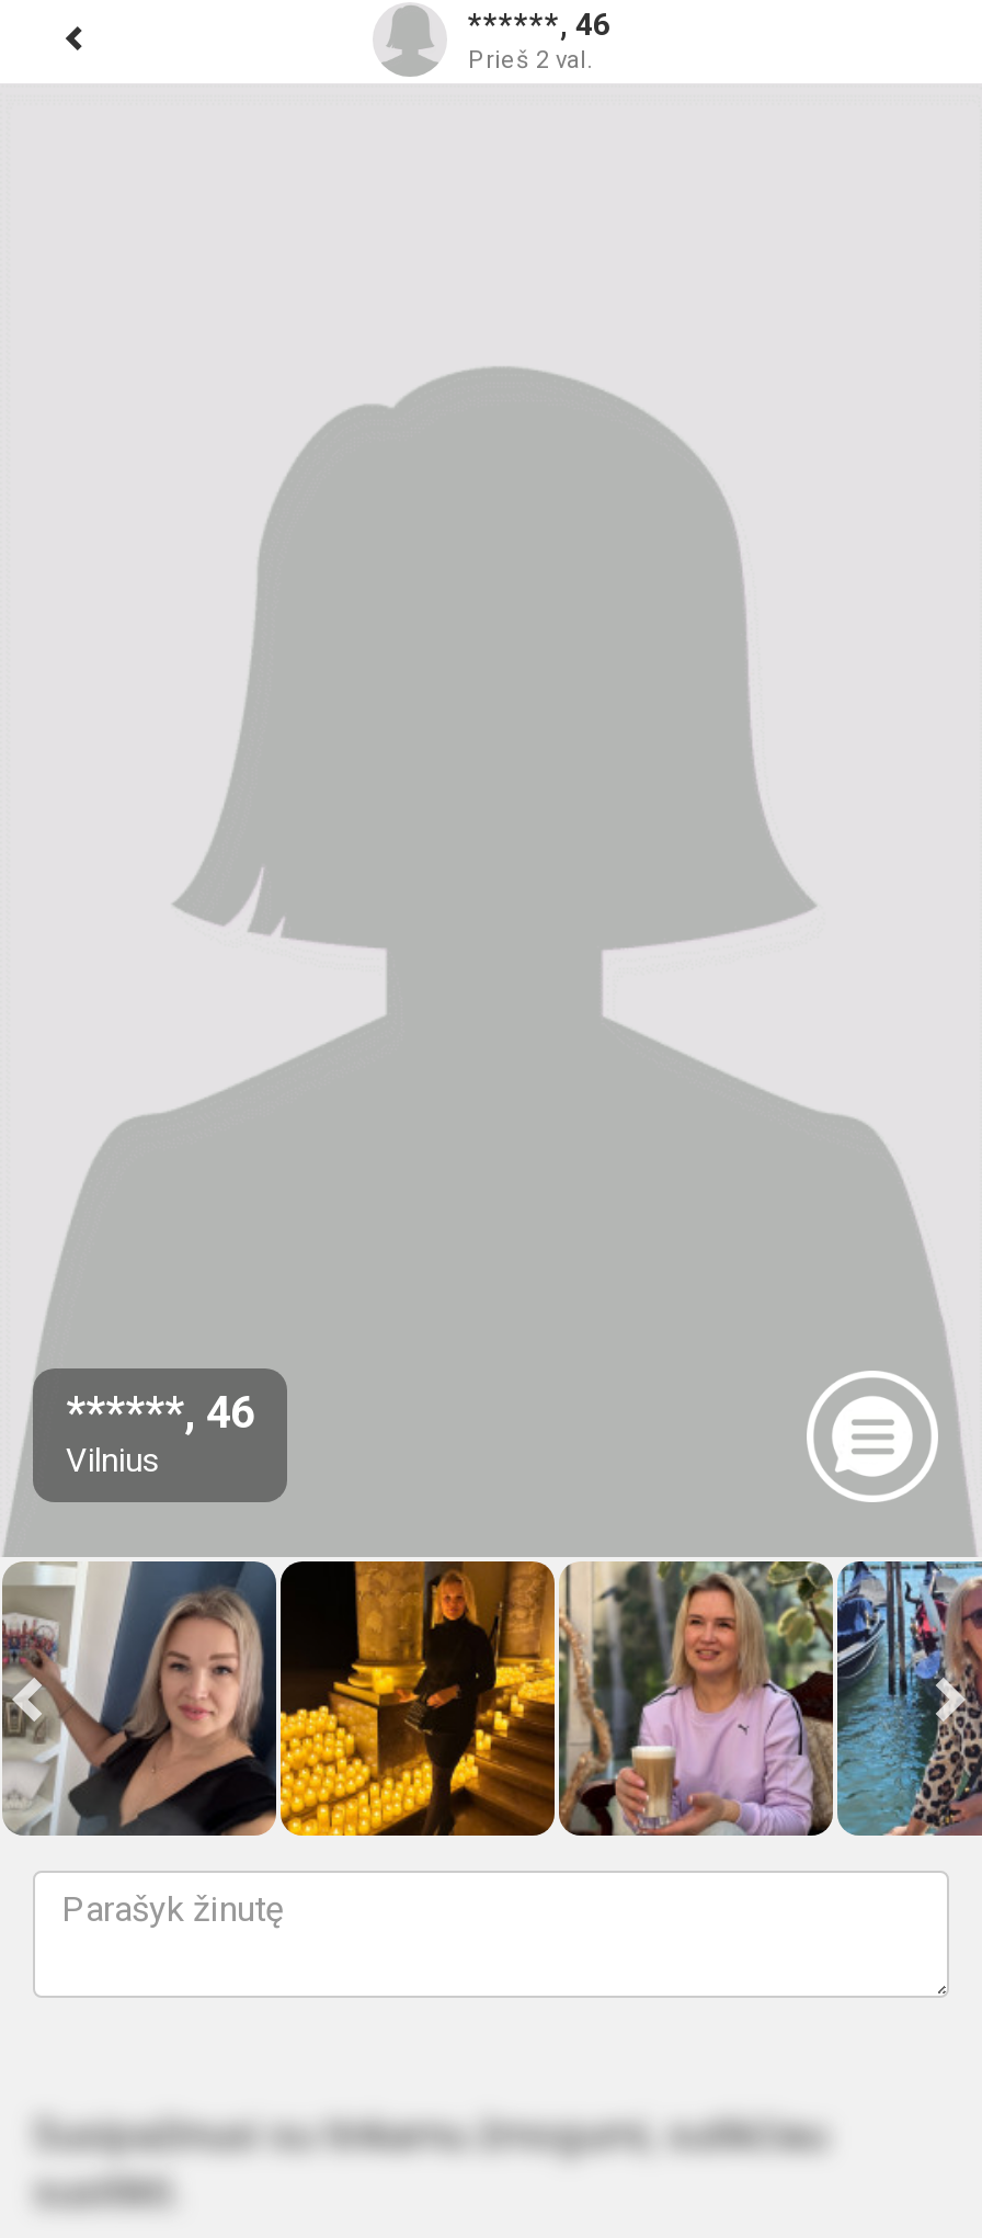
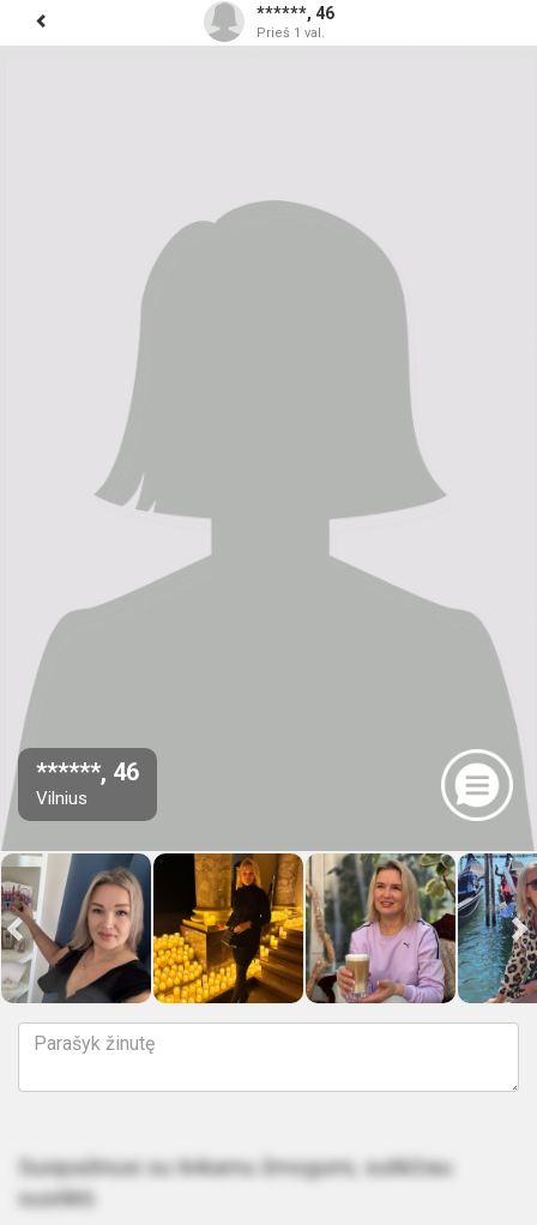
[468,45,593,73] Prieš 2 val. -> [256,25,324,40] Prieš 1 val.

